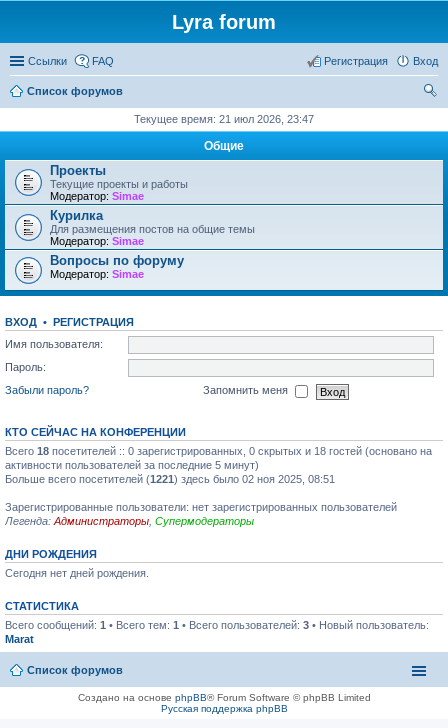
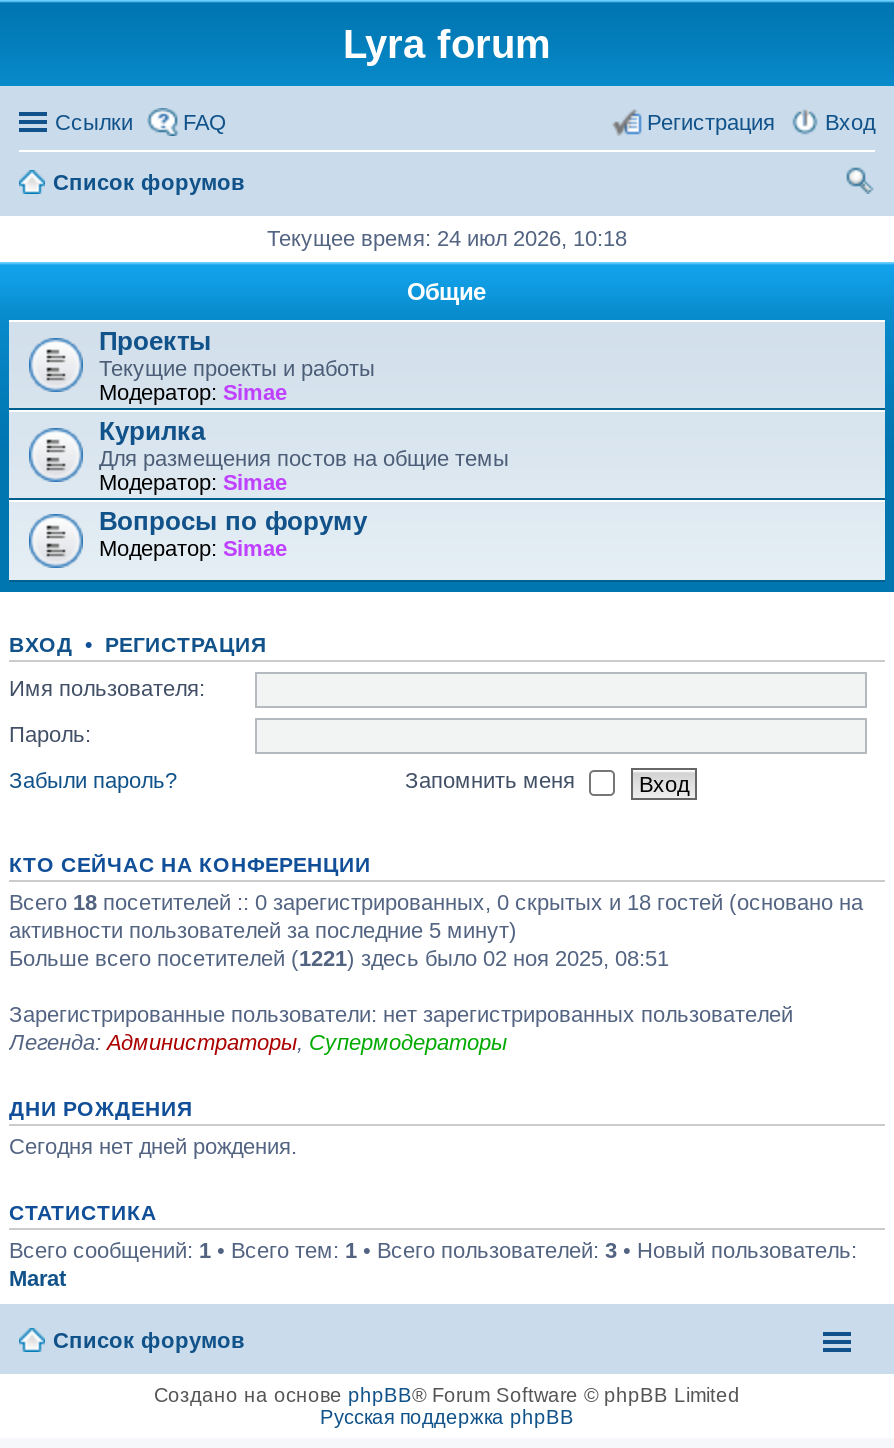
[134,113,314,125] Текущее время: 21 июл 2026, 23:47 -> [267,226,627,250] Текущее время: 24 июл 2026, 10:18

